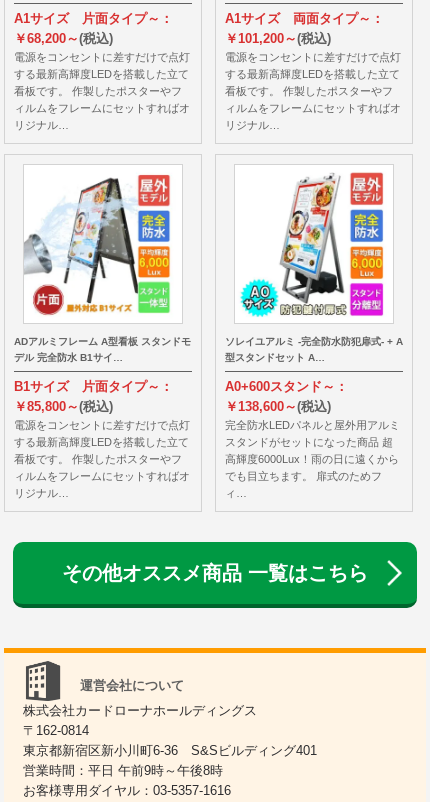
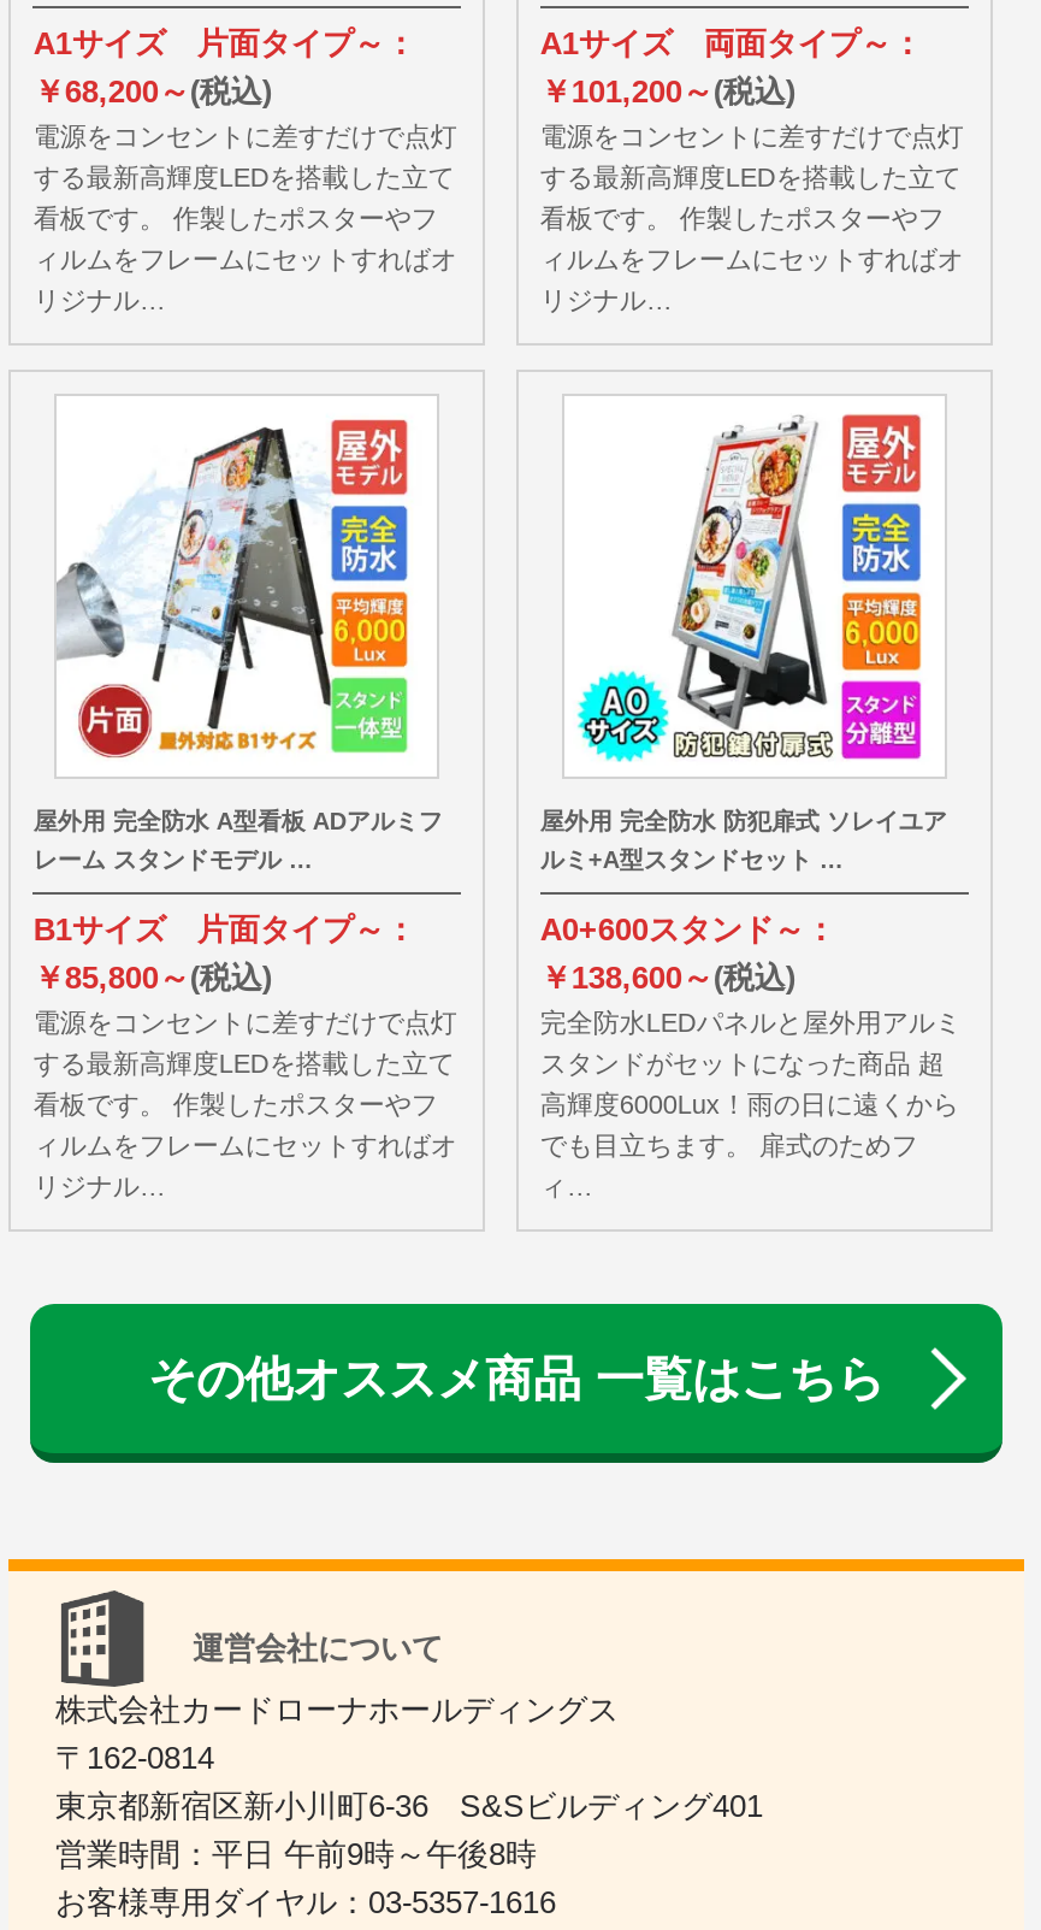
[14,336,191,347] ADアルミフレーム A型看板 スタンドモ -> [33,808,443,834] 屋外用 完全防水 A型看板 ADアルミフ
[225,336,403,347] ソレイユアルミ -完全防水防犯扉式- + A -> [540,808,947,834] 屋外用 完全防水 防犯扉式 ソレイユア
[14,352,123,363] デル 完全防水 B1サイ… -> [33,846,313,873] レーム スタンドモデル …
[225,352,325,363] 型スタンドセット A… -> [540,846,843,873] ルミ+A型スタンドセット …

